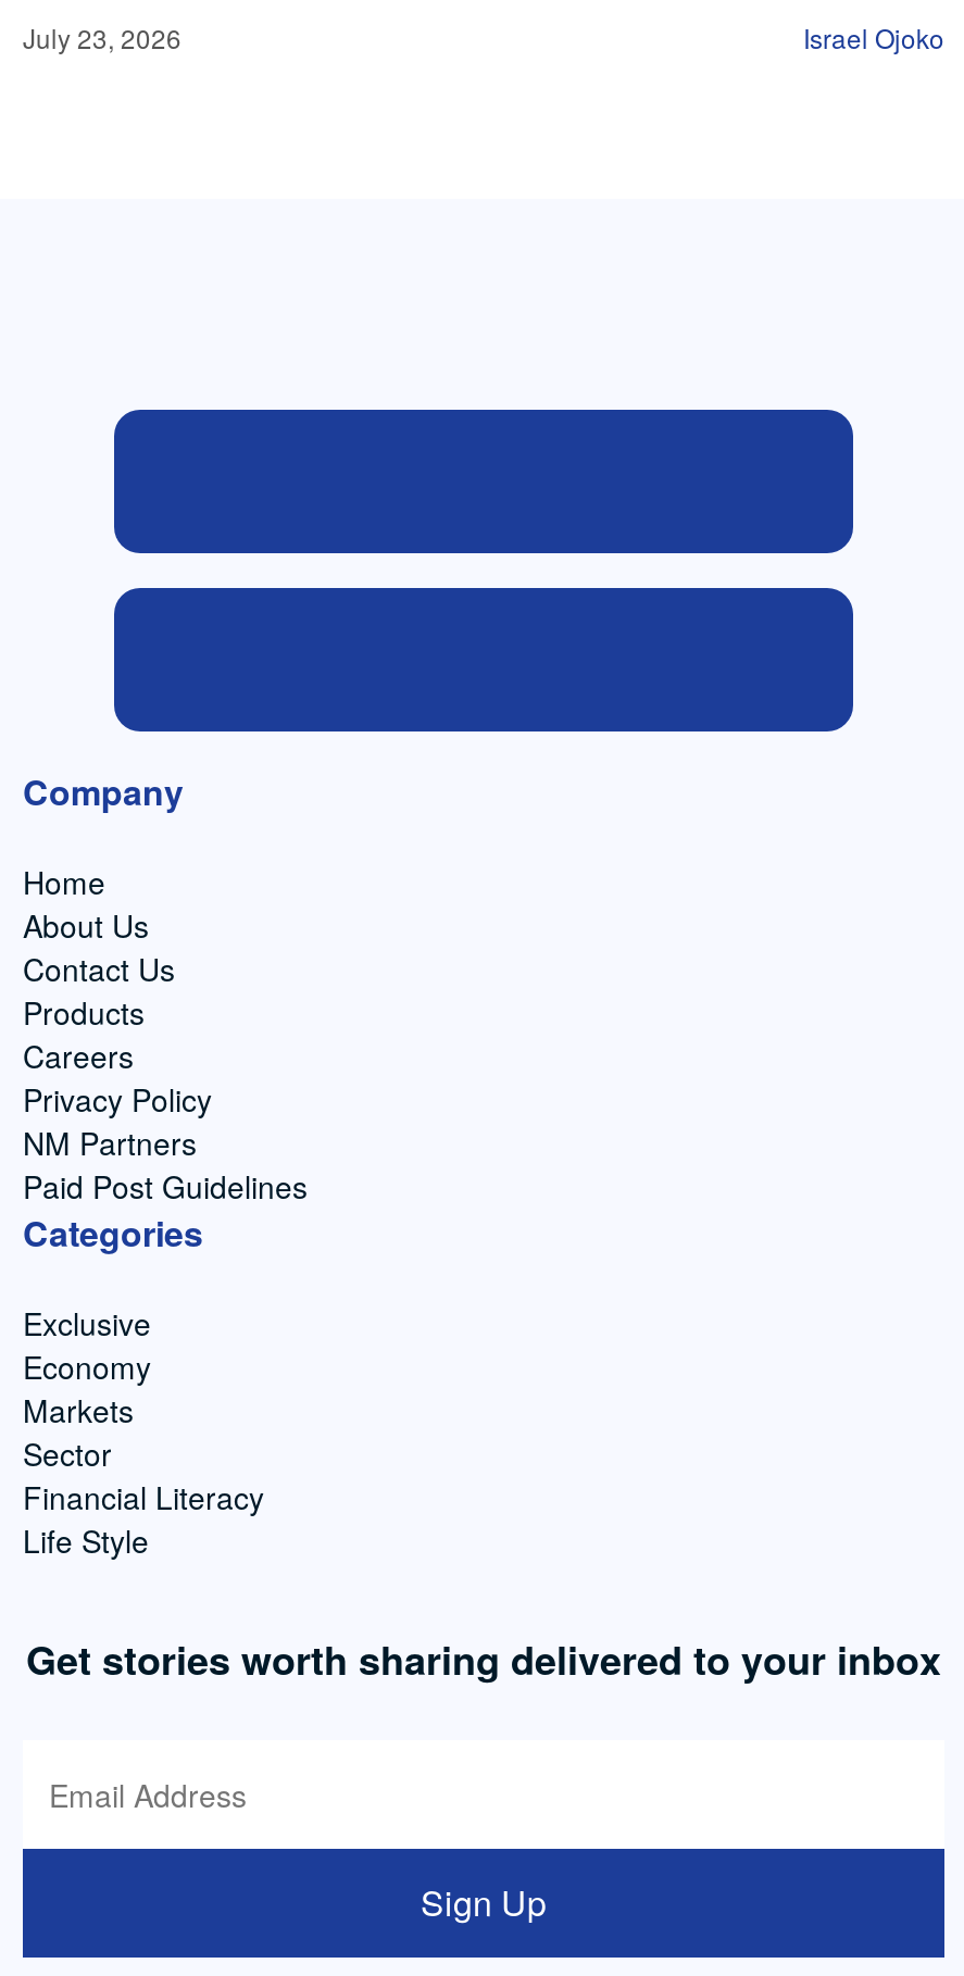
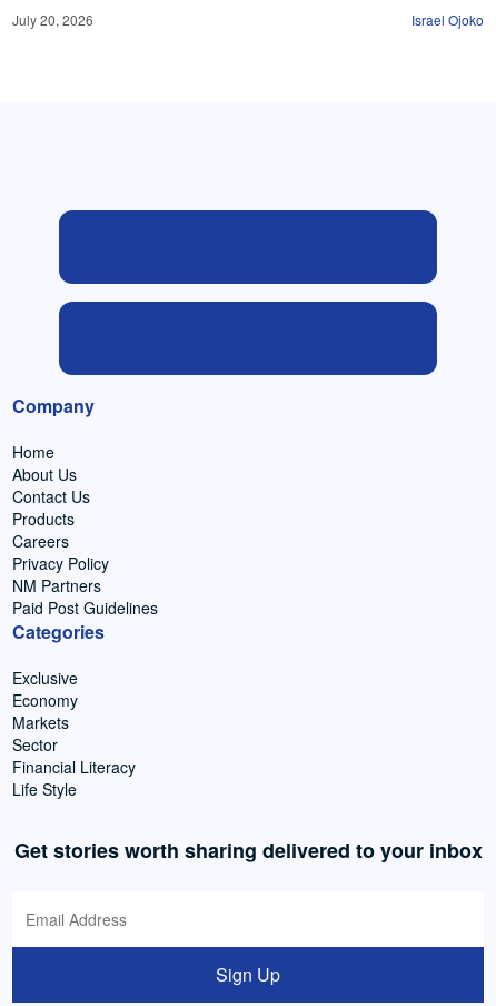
[23,18,181,55] July 23, 2026 -> [12,10,93,29] July 20, 2026

